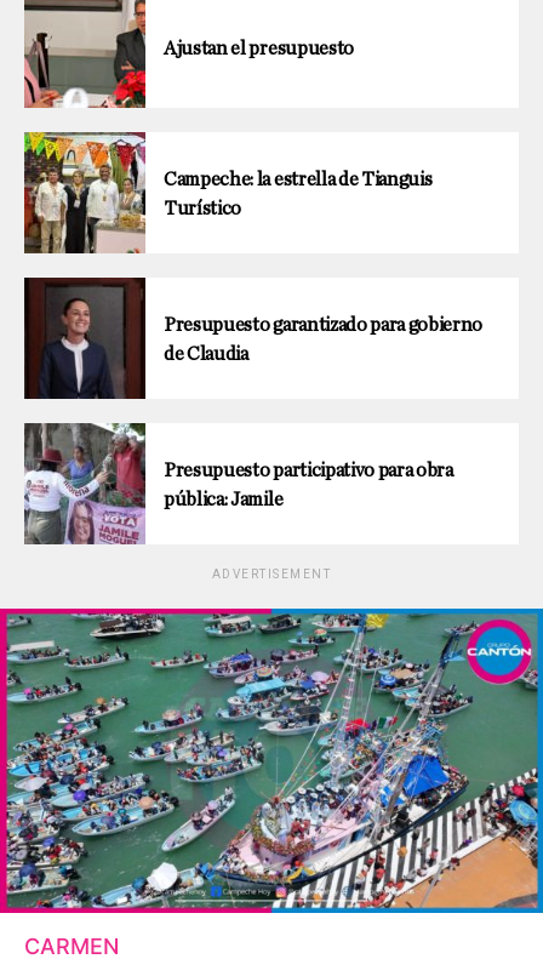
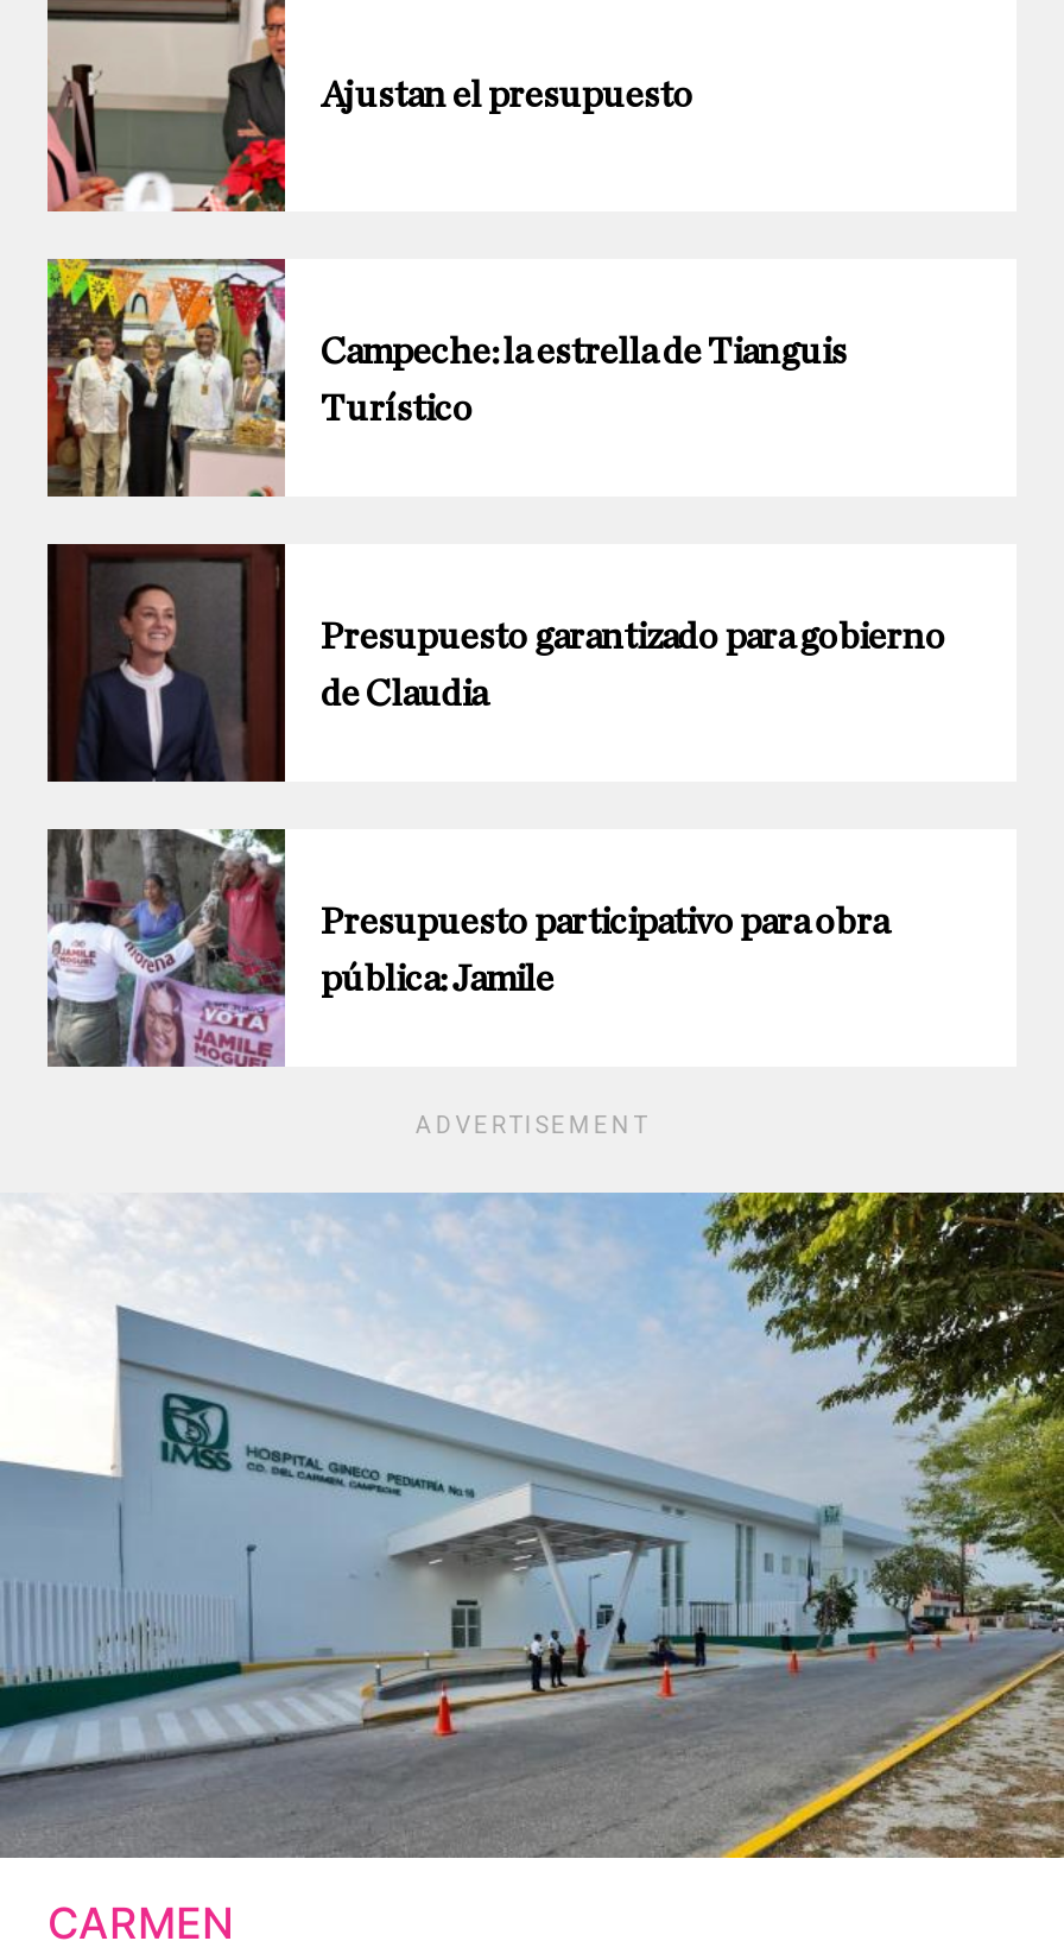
[4,607,539,914] [image] -> [7,1190,1057,1860] [image]

